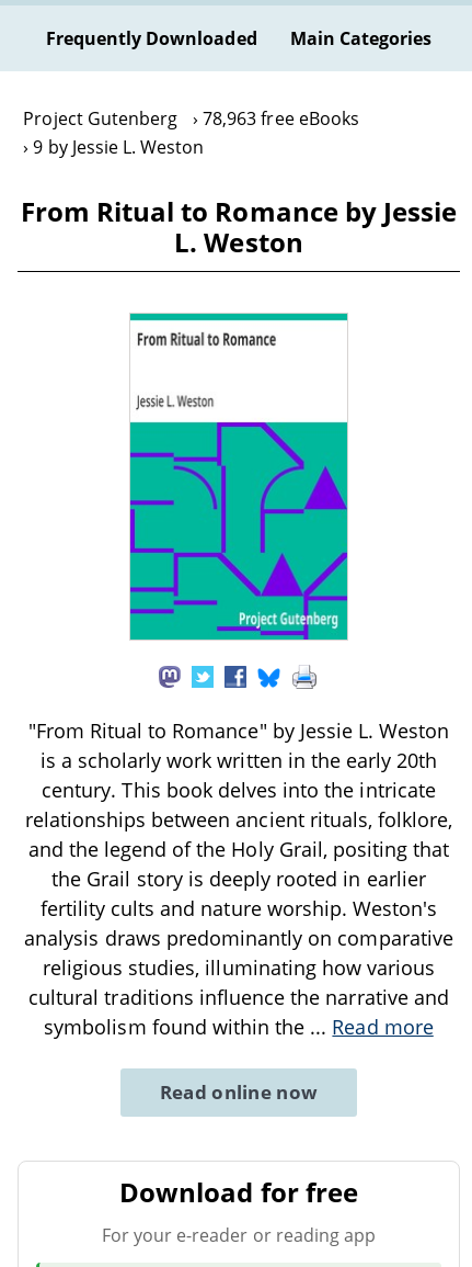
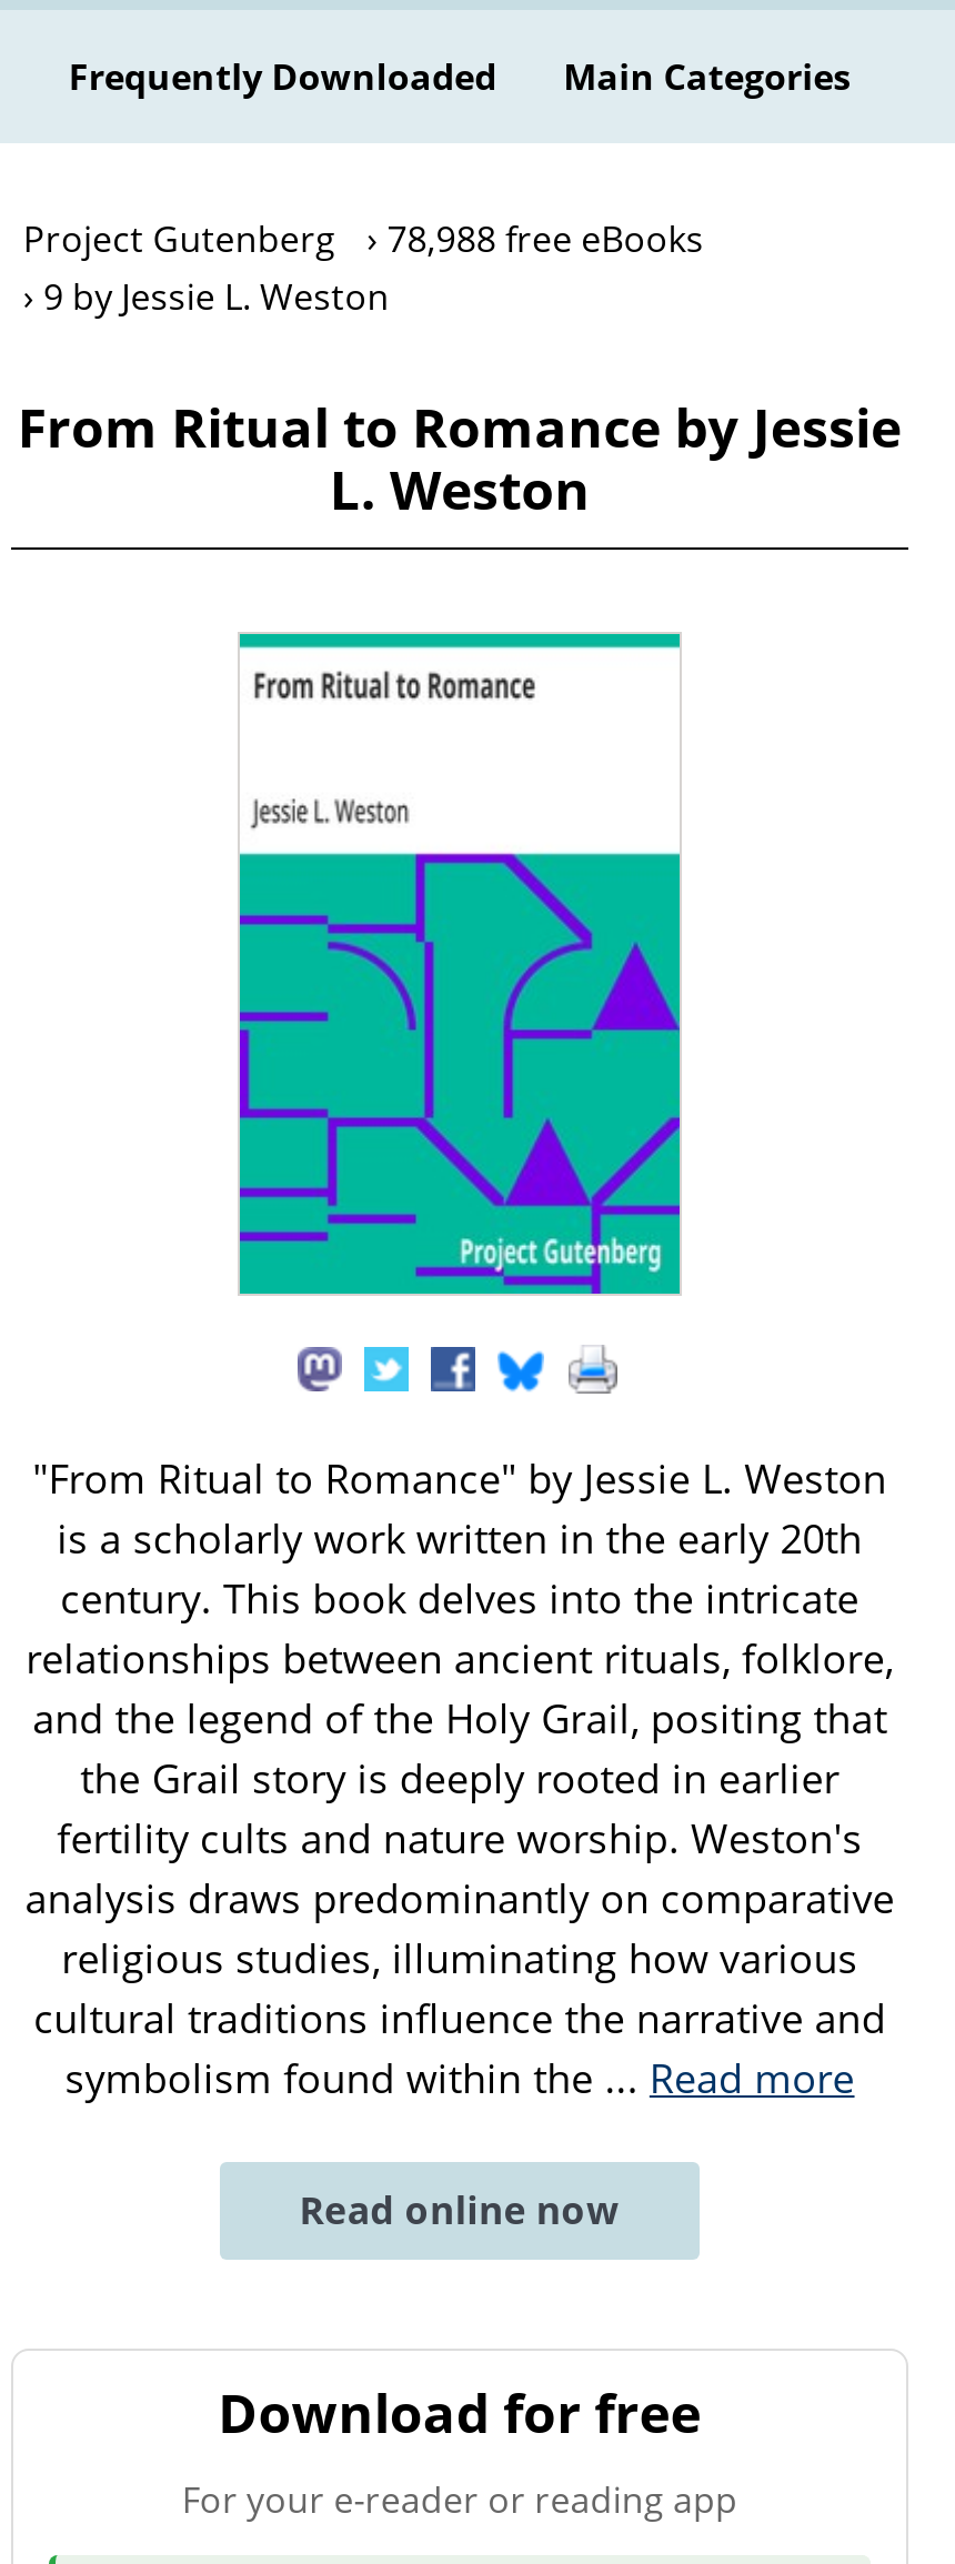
[23,106,359,131] Project Gutenberg 78,963 free eBooks -> [23,214,704,263] Project Gutenberg 78,988 free eBooks

